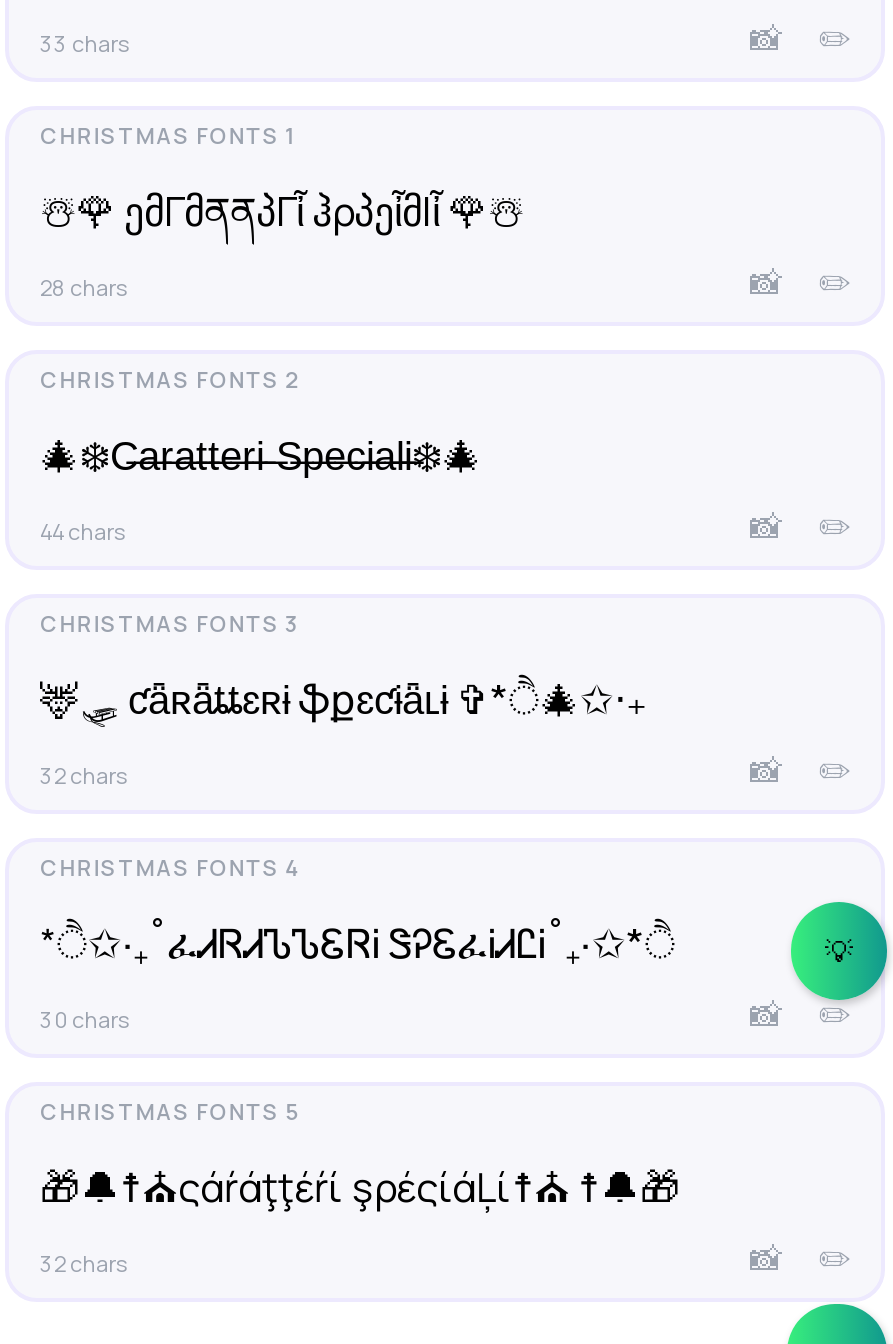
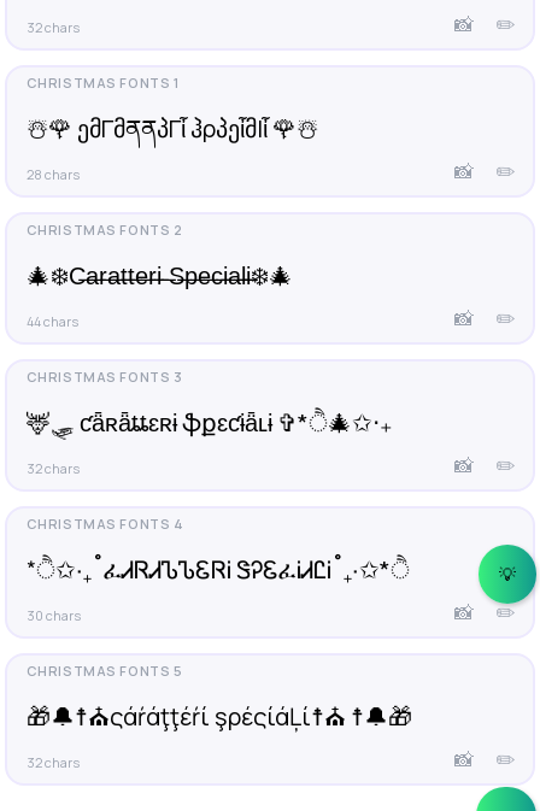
[40,27,130,57] 33 chars -> [26,17,79,36] 32 chars

